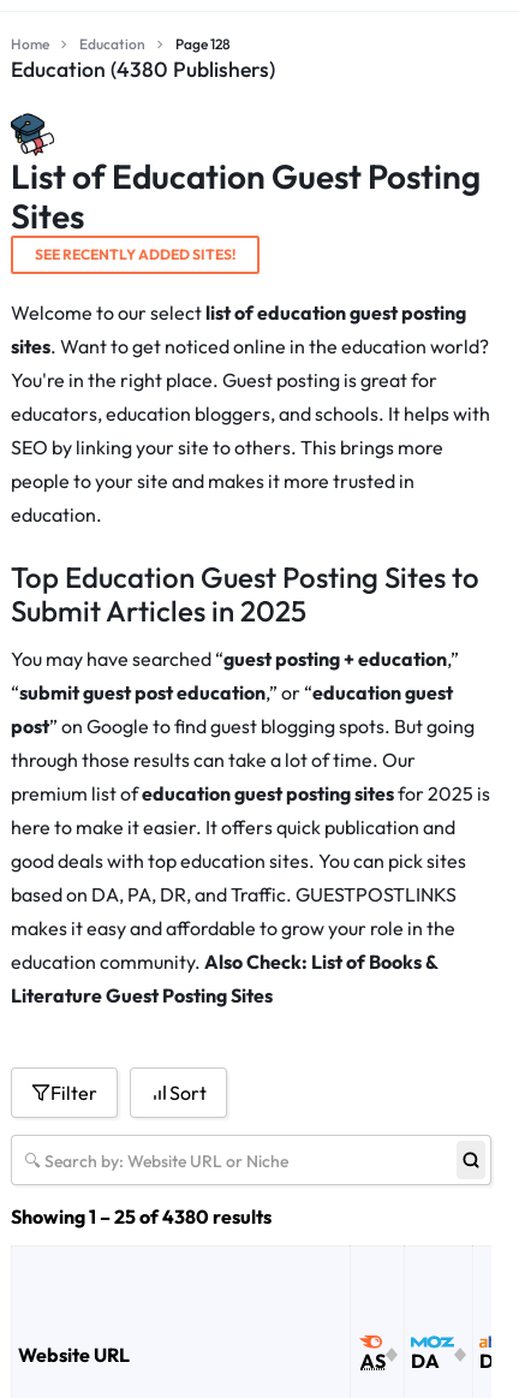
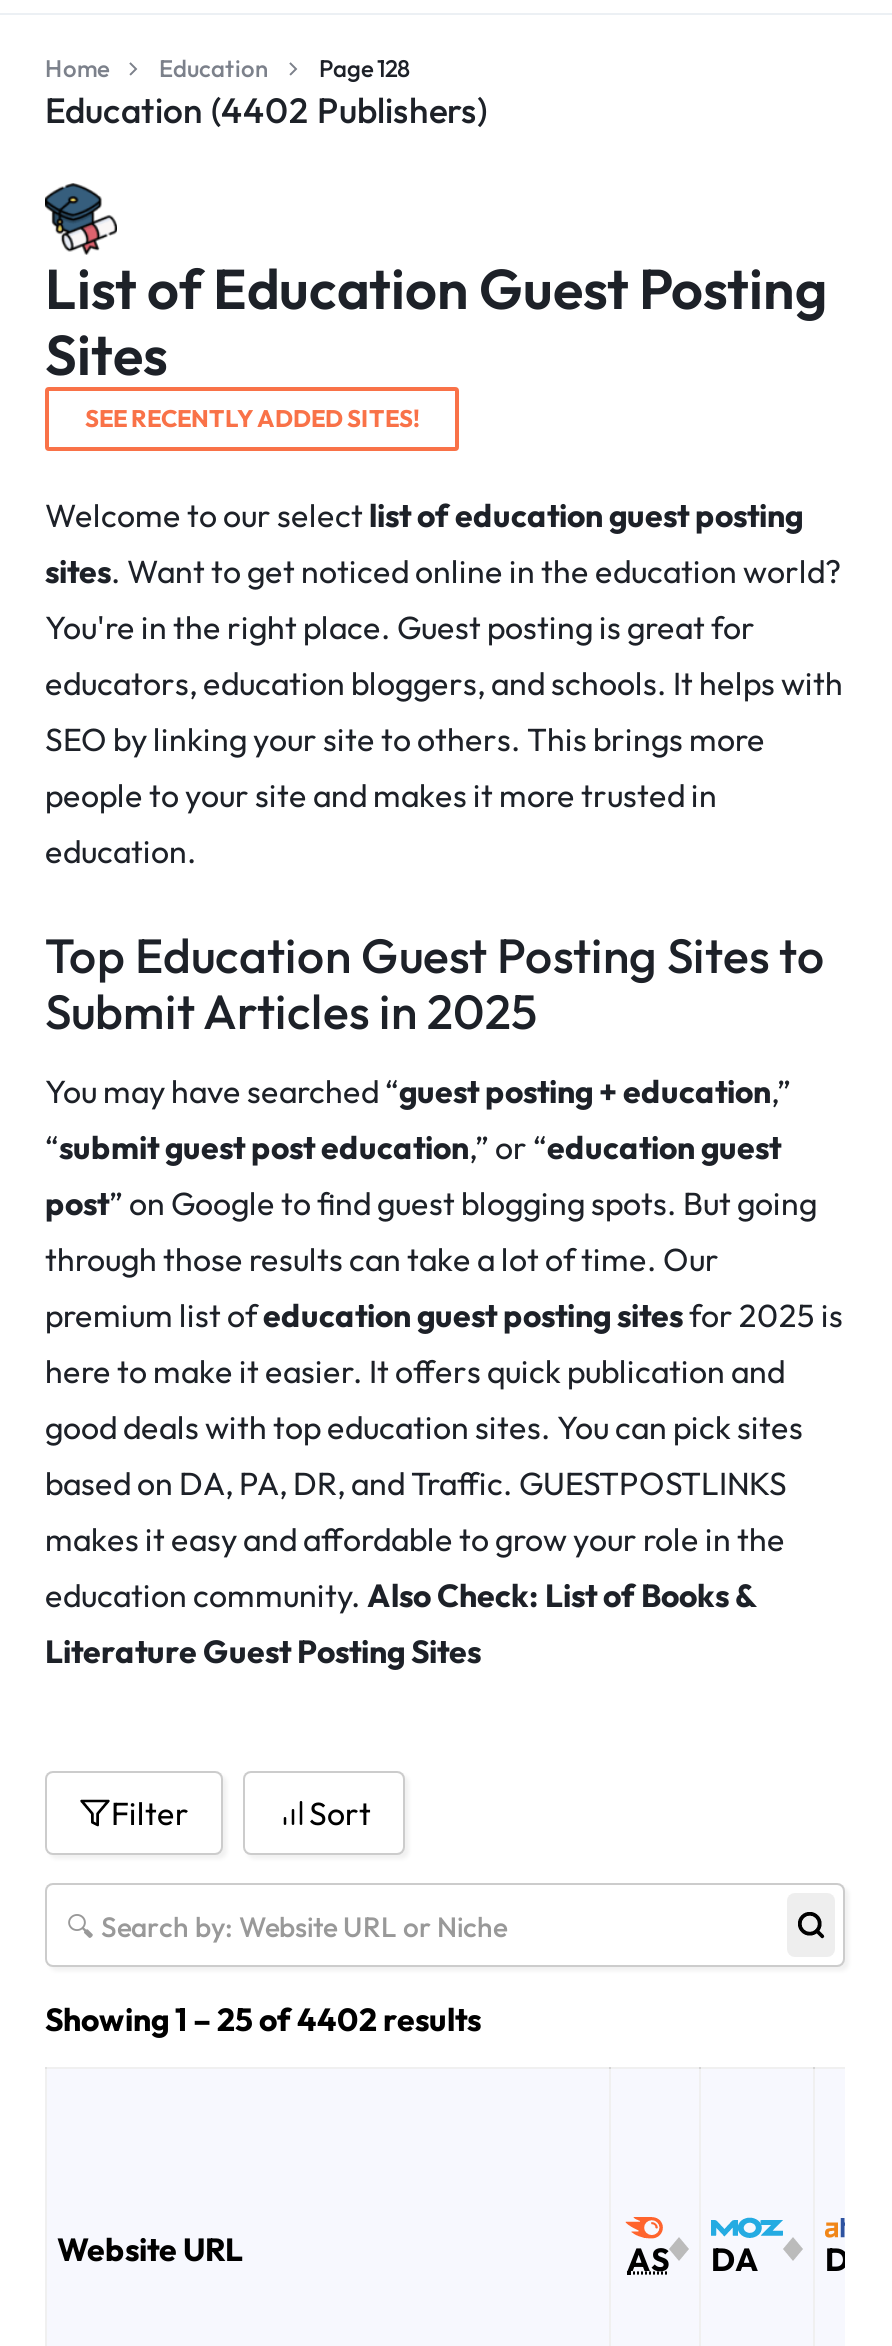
[11,55,275,83] Education (4380 Publishers) -> [45,87,487,133] Education (4402 Publishers)
[11,1205,272,1229] Showing 1 – 25 of 4380 results -> [45,1999,481,2039] Showing 1 – 25 of 4402 results

